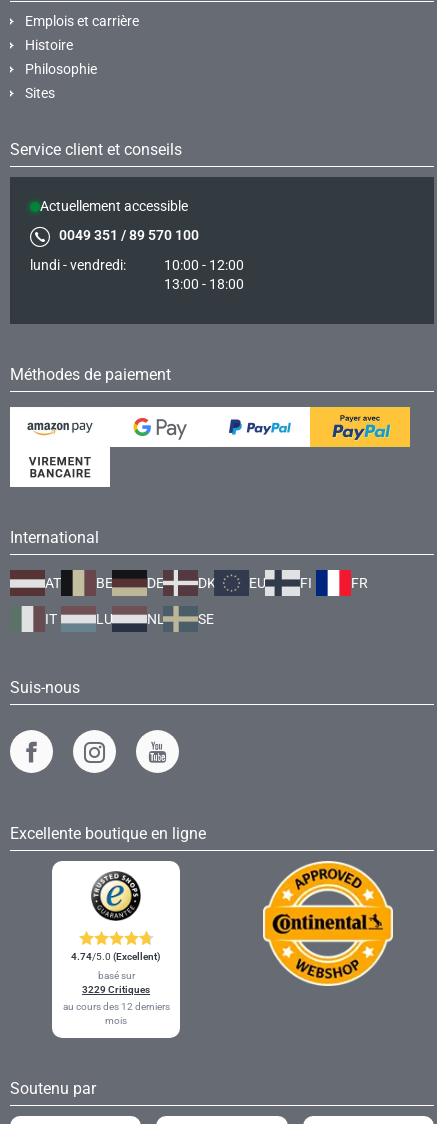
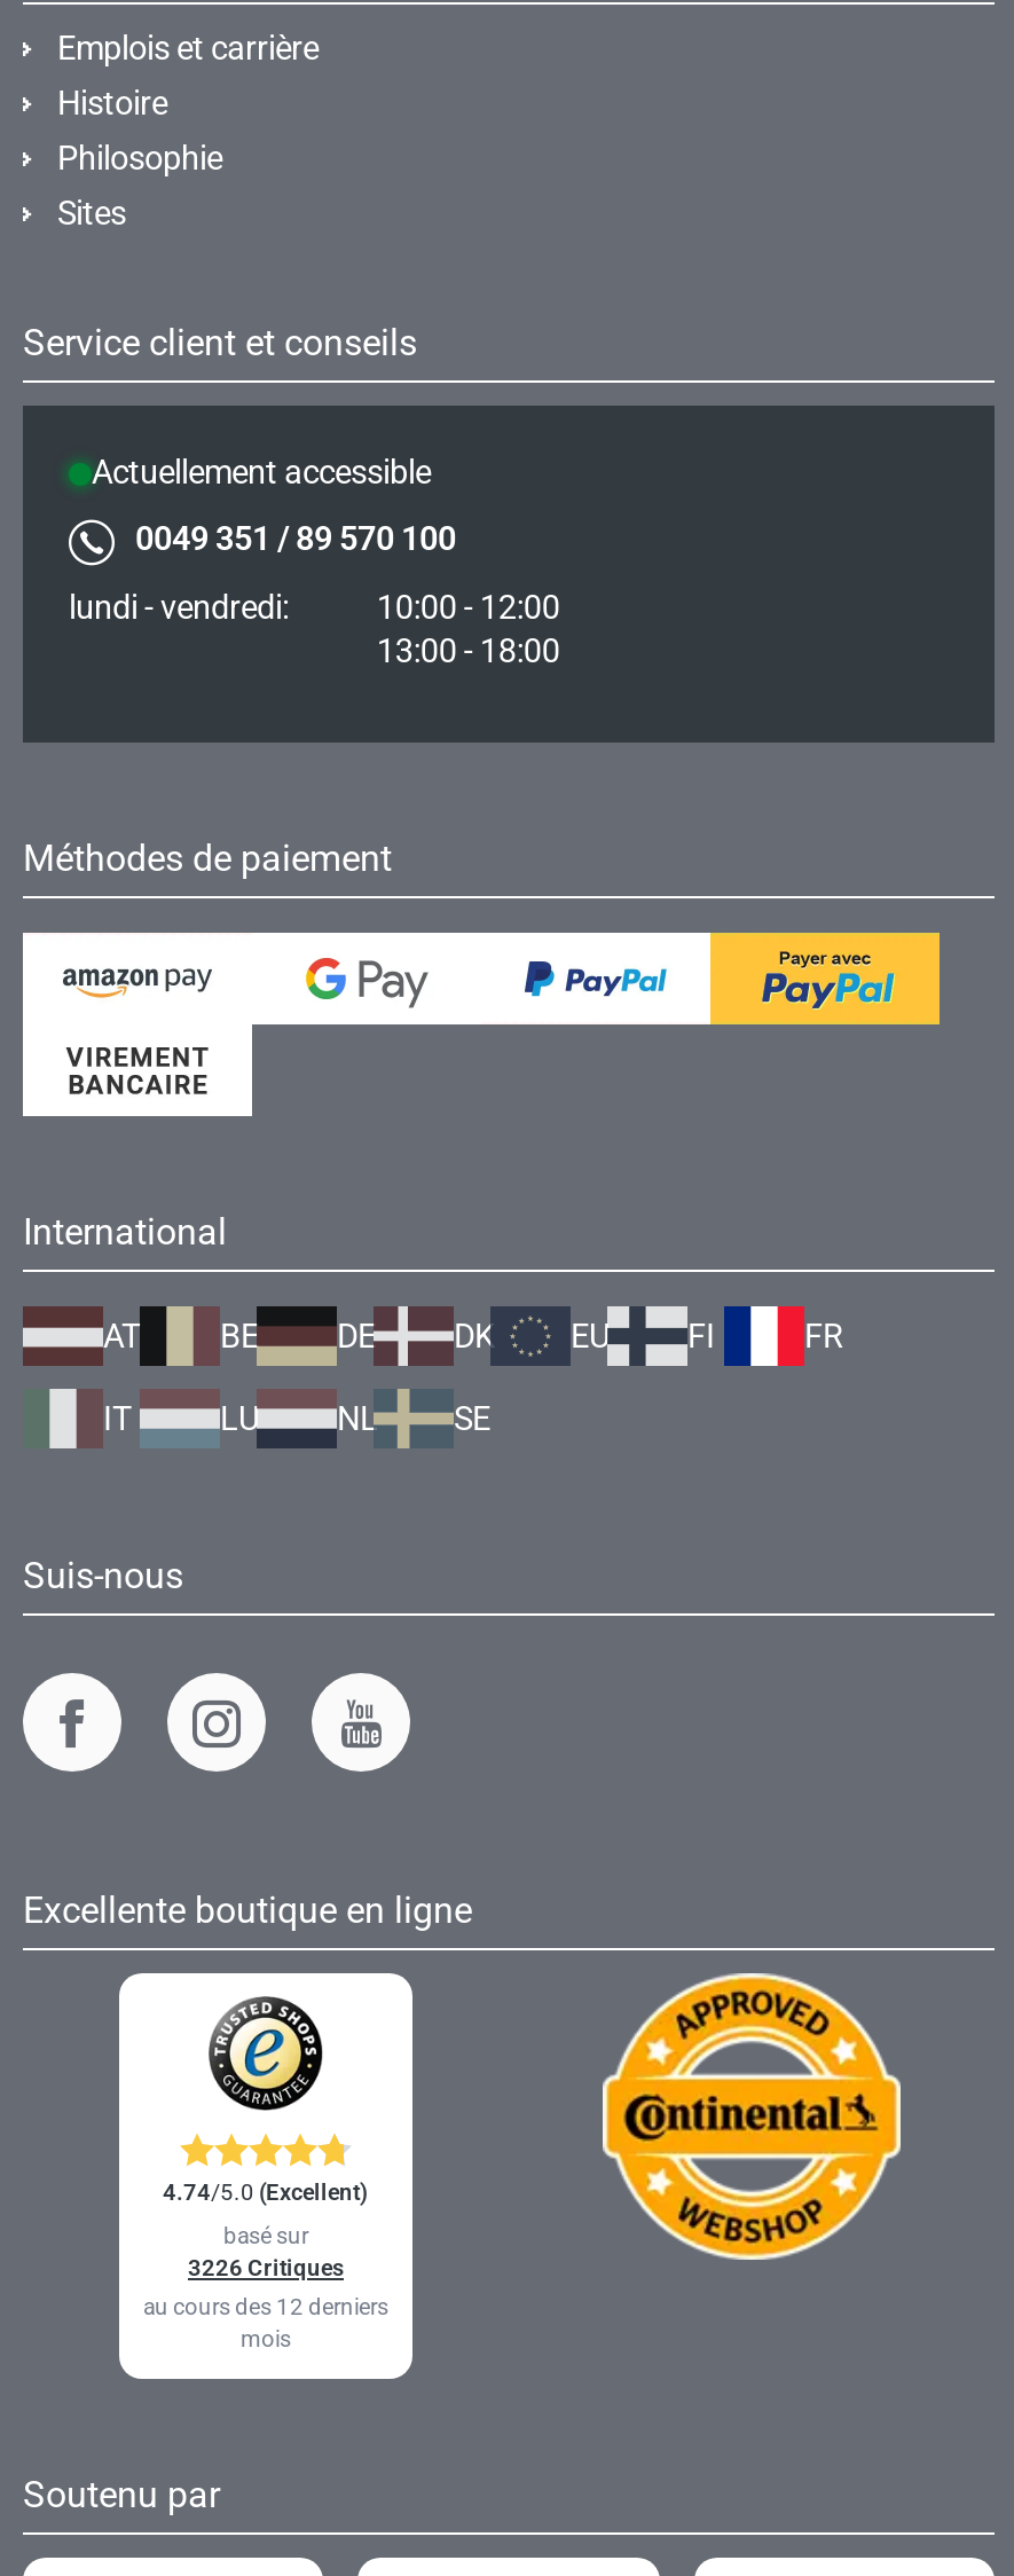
[82,984,150,995] 3229 Critiques -> [188,2256,344,2281] 3226 Critiques

